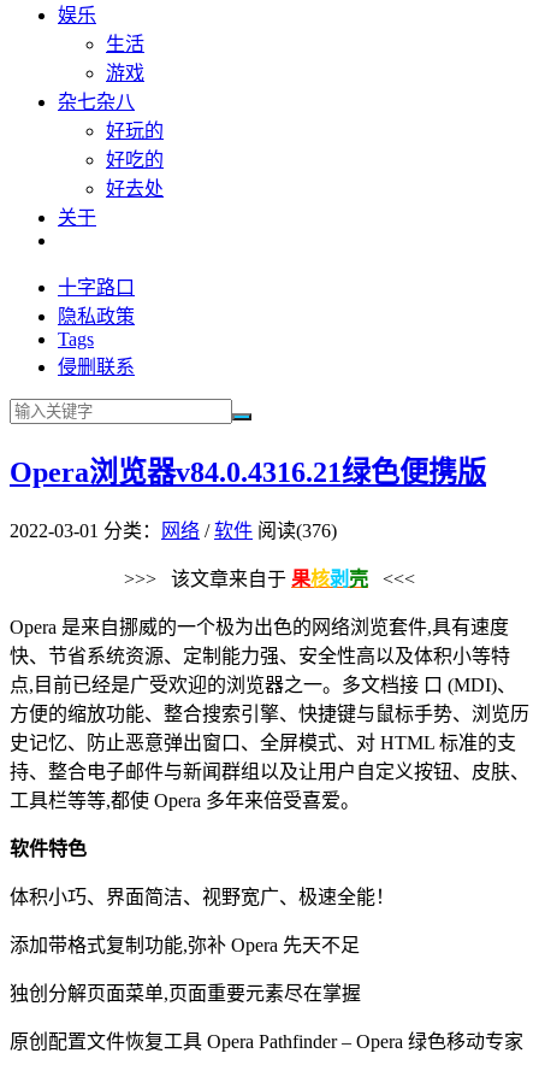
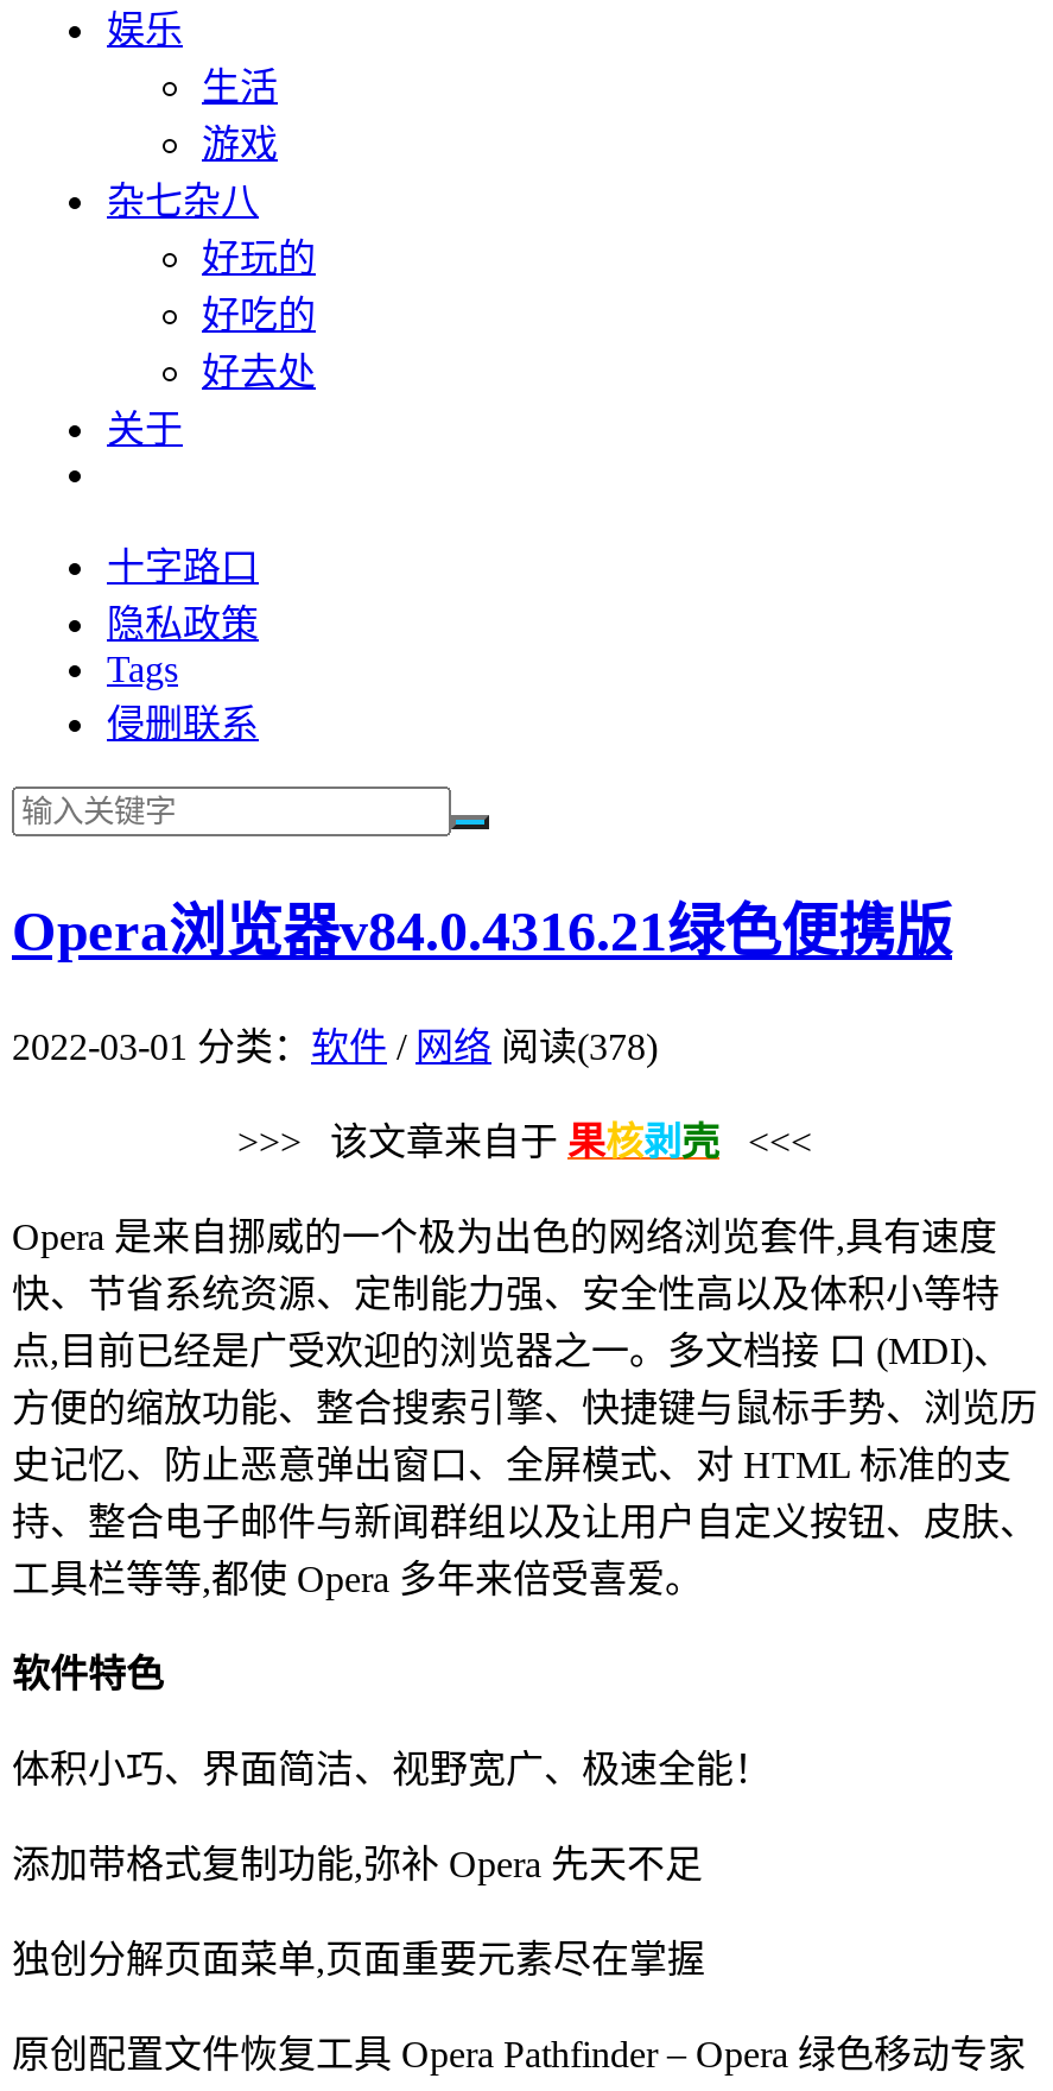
[10,520,337,541] 2022-03-01 分类：网络/软件 阅读(376) -> [12,1026,658,1066] 2022-03-01 分类：软件/网络 阅读(378)

